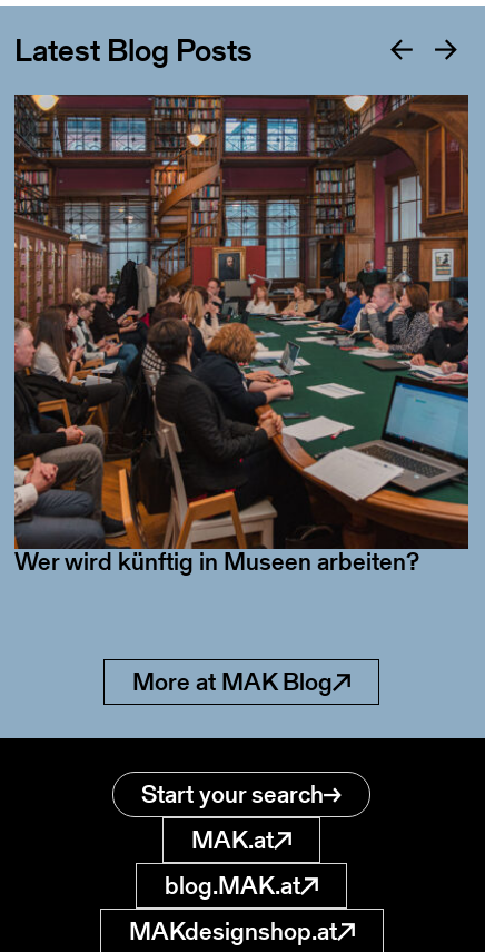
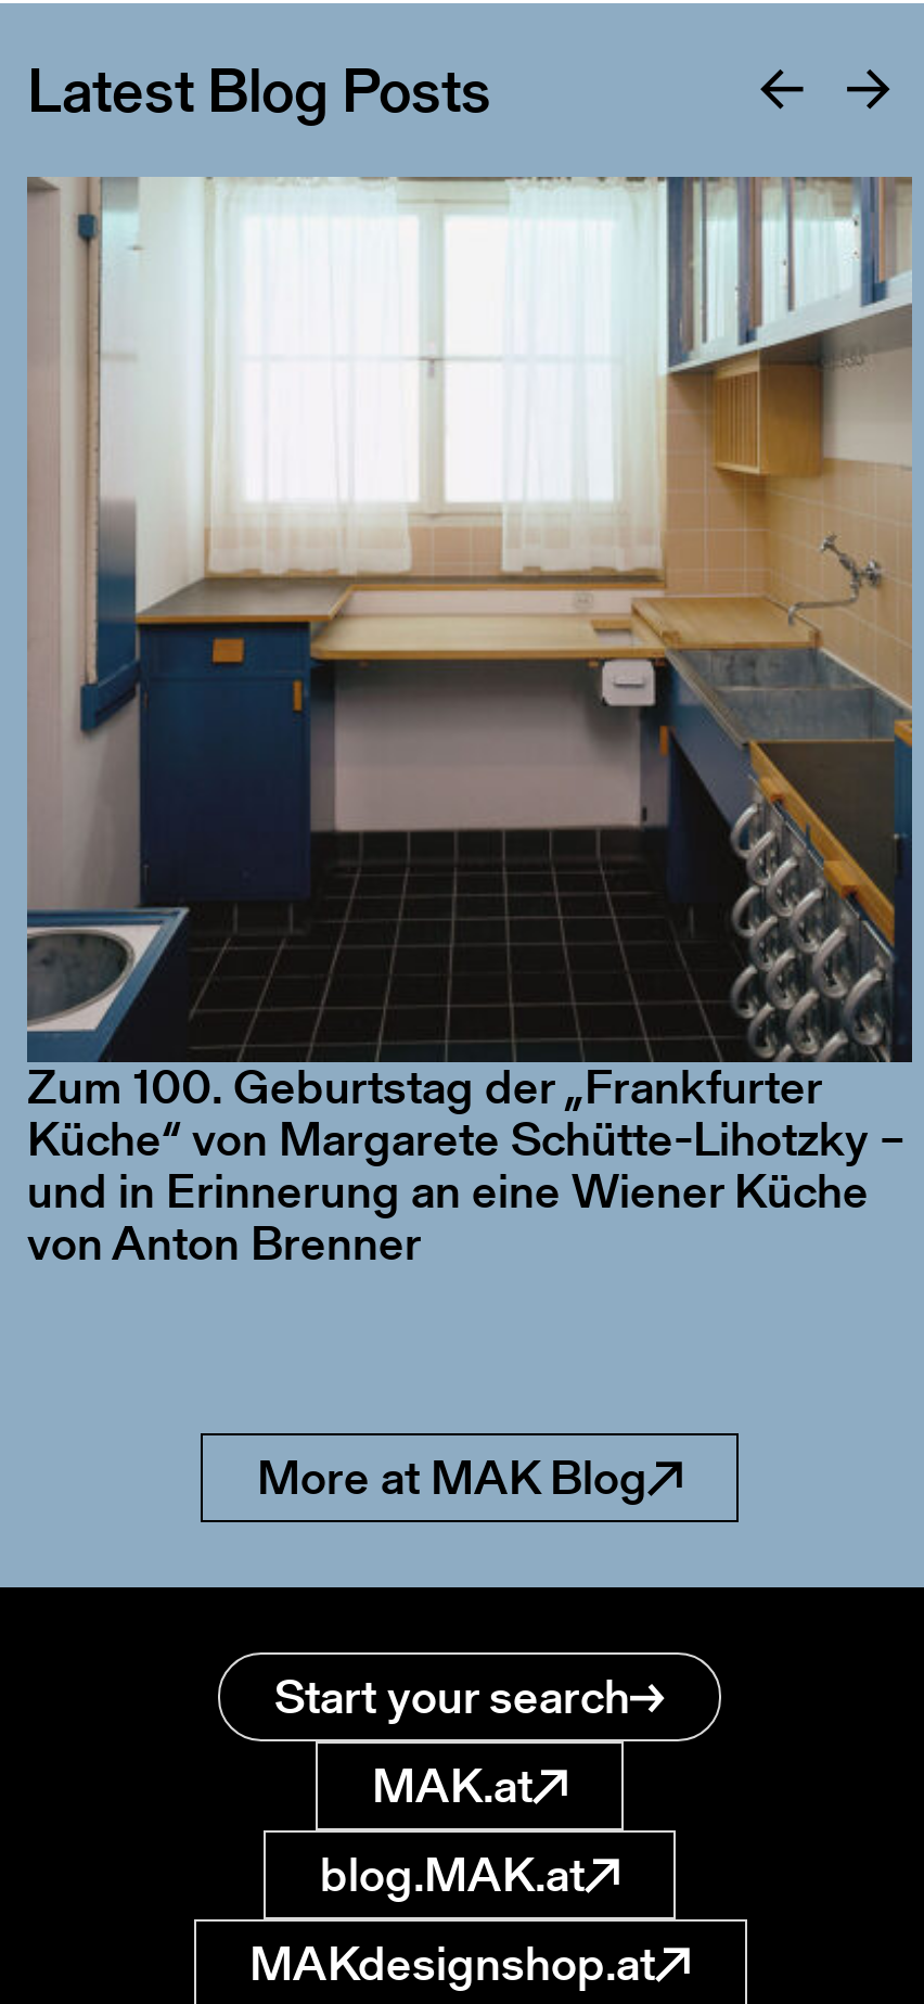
[13,94,469,483] [image] -> [27,177,914,1056] [image]
[14,545,419,579] Wer wird künftig in Museen arbeiten? -> [27,1054,906,1278] Zum 100. Geburtstag der „Frankfurter | Küche“ von Margarete Schütte-Lihotzky – | und in Erinnerung an eine Wiener Küche | von Anton Brenner

